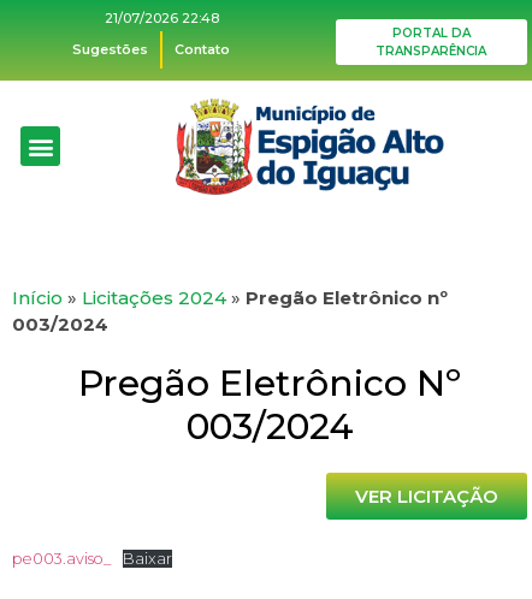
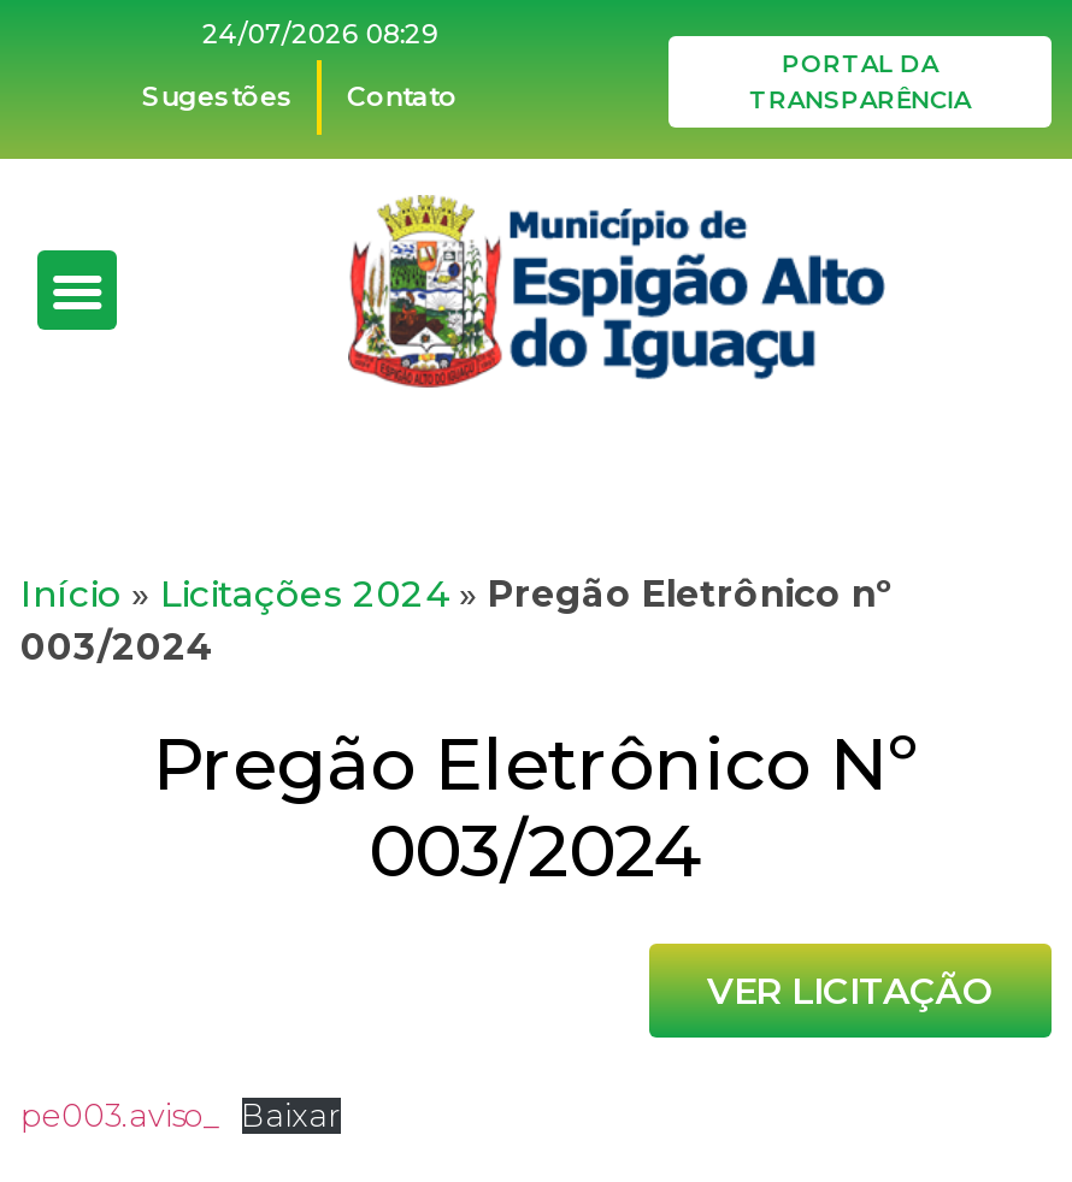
[105,10,219,26] 21/07/2026 22:48 -> [202,17,438,51] 24/07/2026 08:29

